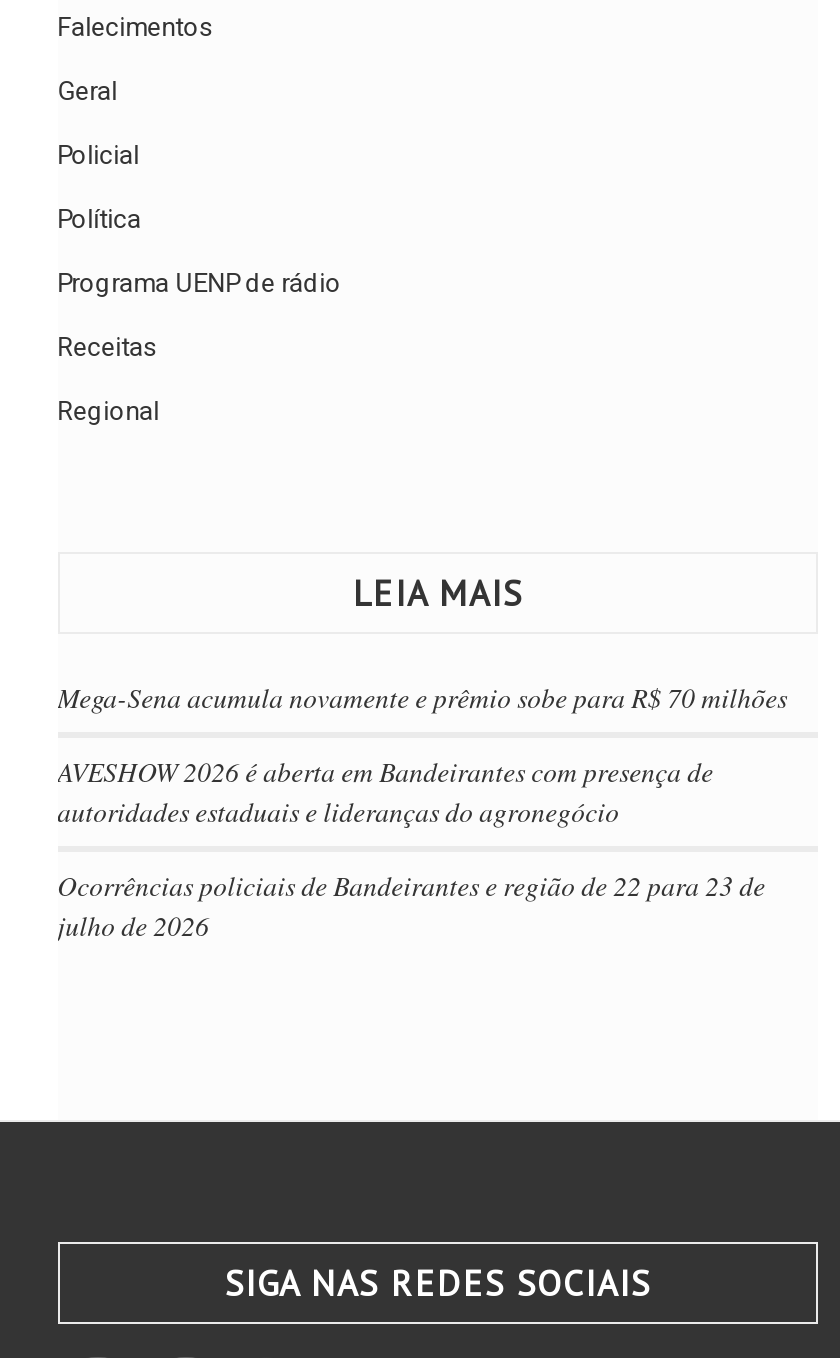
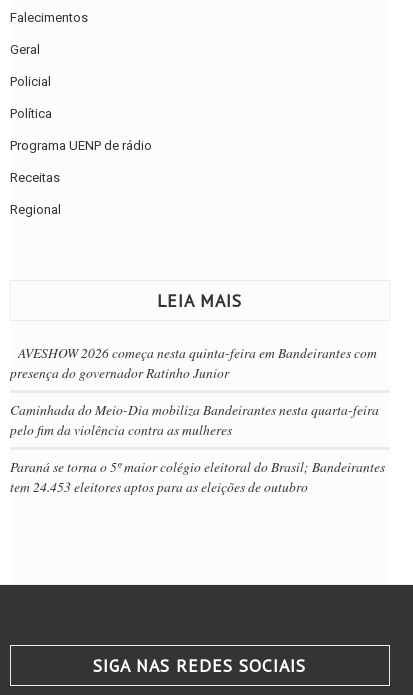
[57,677,787,715] Mega-Sena acumula novamente e prêmio sobe para R$ 70 milhões -> [10,343,377,382] AVESHOW 2026 começa nesta quinta-feira em Bandeirantes com | presença do governador Ratinho Junior
[57,751,713,829] AVESHOW 2026 é aberta em Bandeirantes com presença de | autoridades estaduais e lideranças do agronegócio -> [10,400,379,439] Caminhada do Meio-Dia mobiliza Bandeirantes nesta quarta-feira | pelo fim da violência contra as mulheres
[57,865,765,943] Ocorrências policiais de Bandeirantes e região de 22 para 23 de | julho de 2026 -> [10,457,385,496] Paraná se torna o 5º maior colégio eleitoral do Brasil; Bandeirantes | tem 24.453 eleitores aptos para as eleições de outubro

